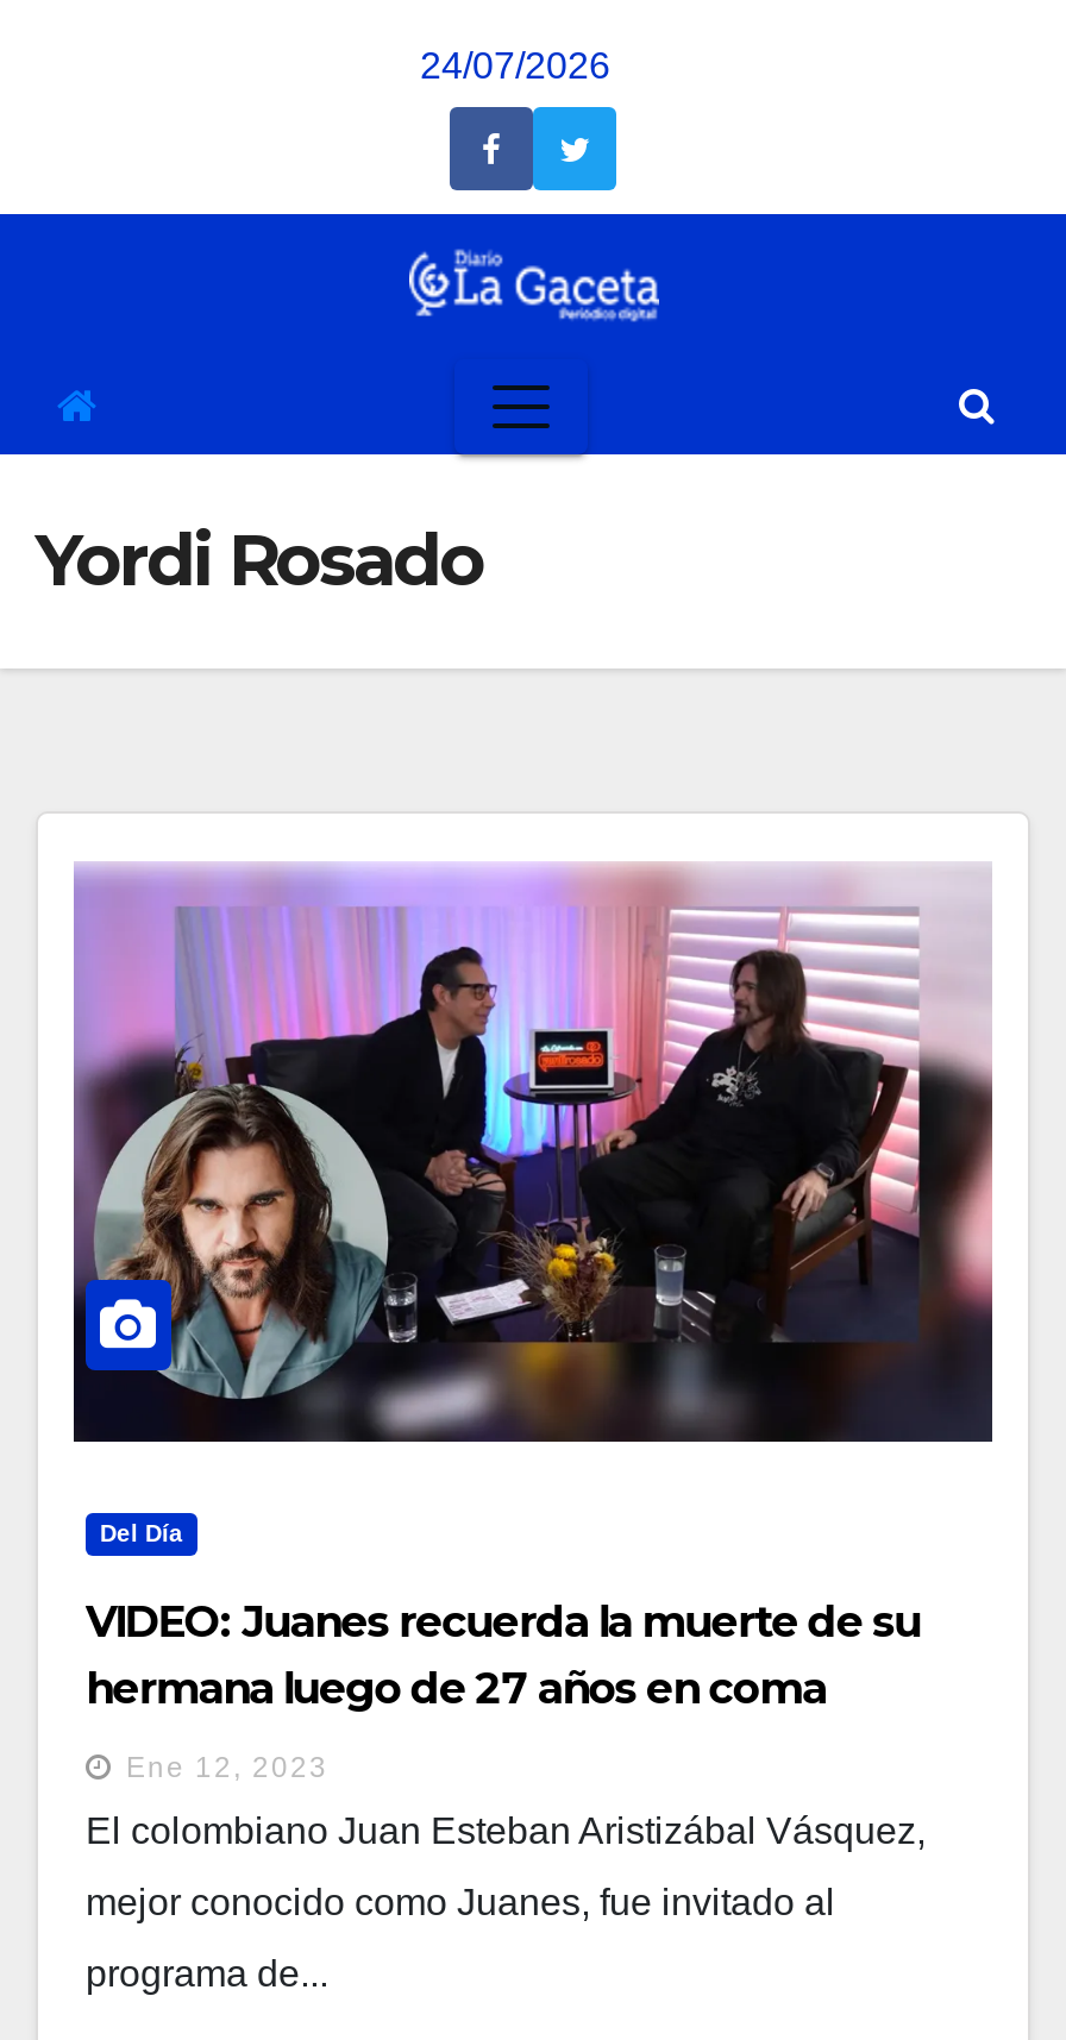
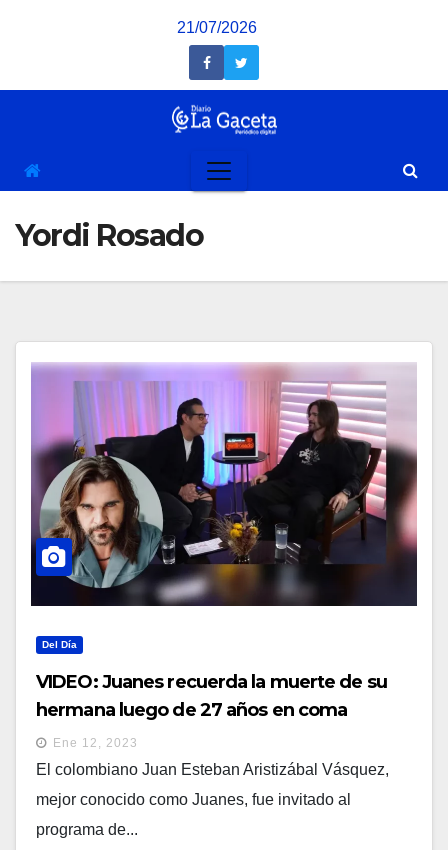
[420,45,610,86] 24/07/2026 -> [176,19,256,36] 21/07/2026

